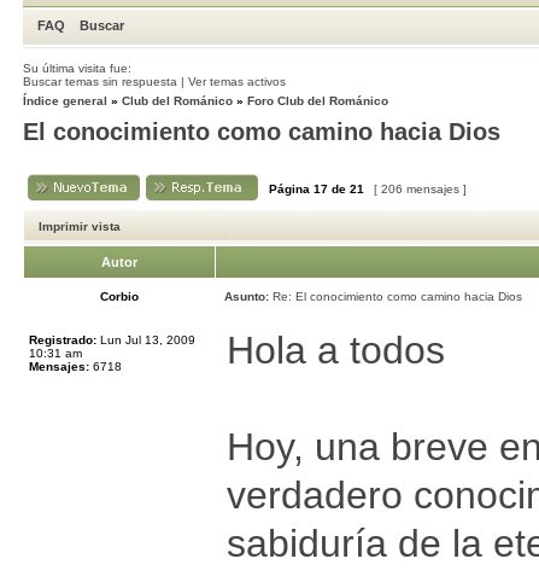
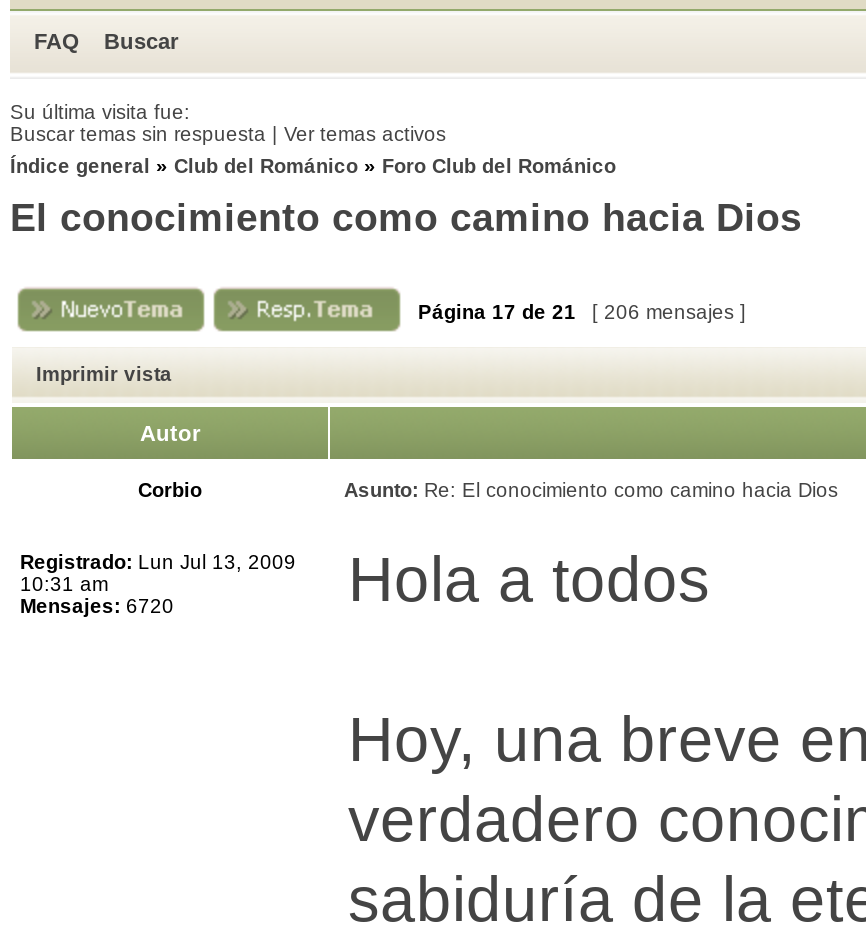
[29,360,122,373] Mensajes: 6718 -> [20,595,174,617] Mensajes: 6720

